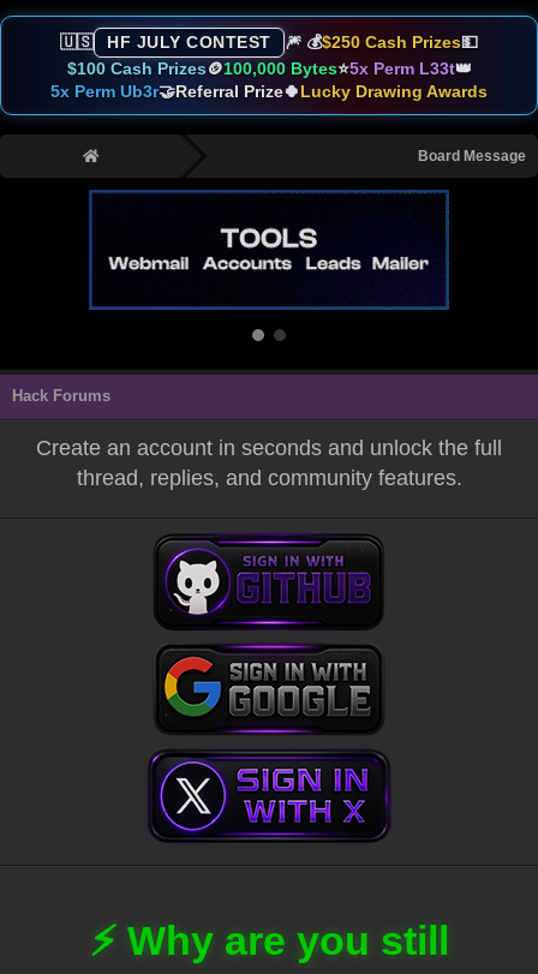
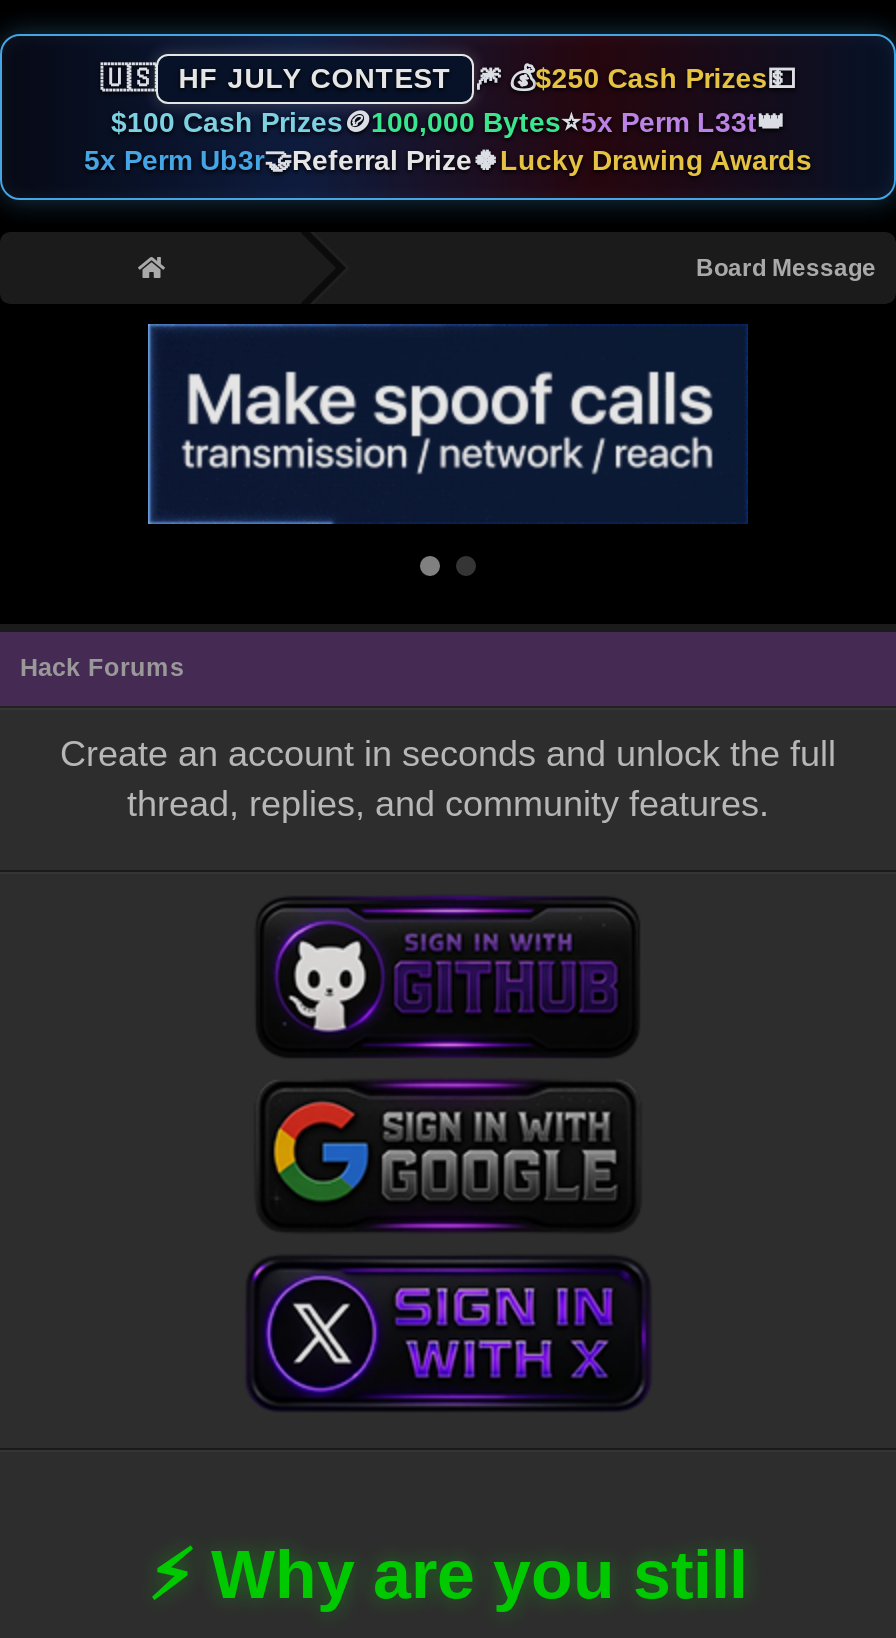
[88,190,448,310] [image] -> [146,324,738,524] [image]

